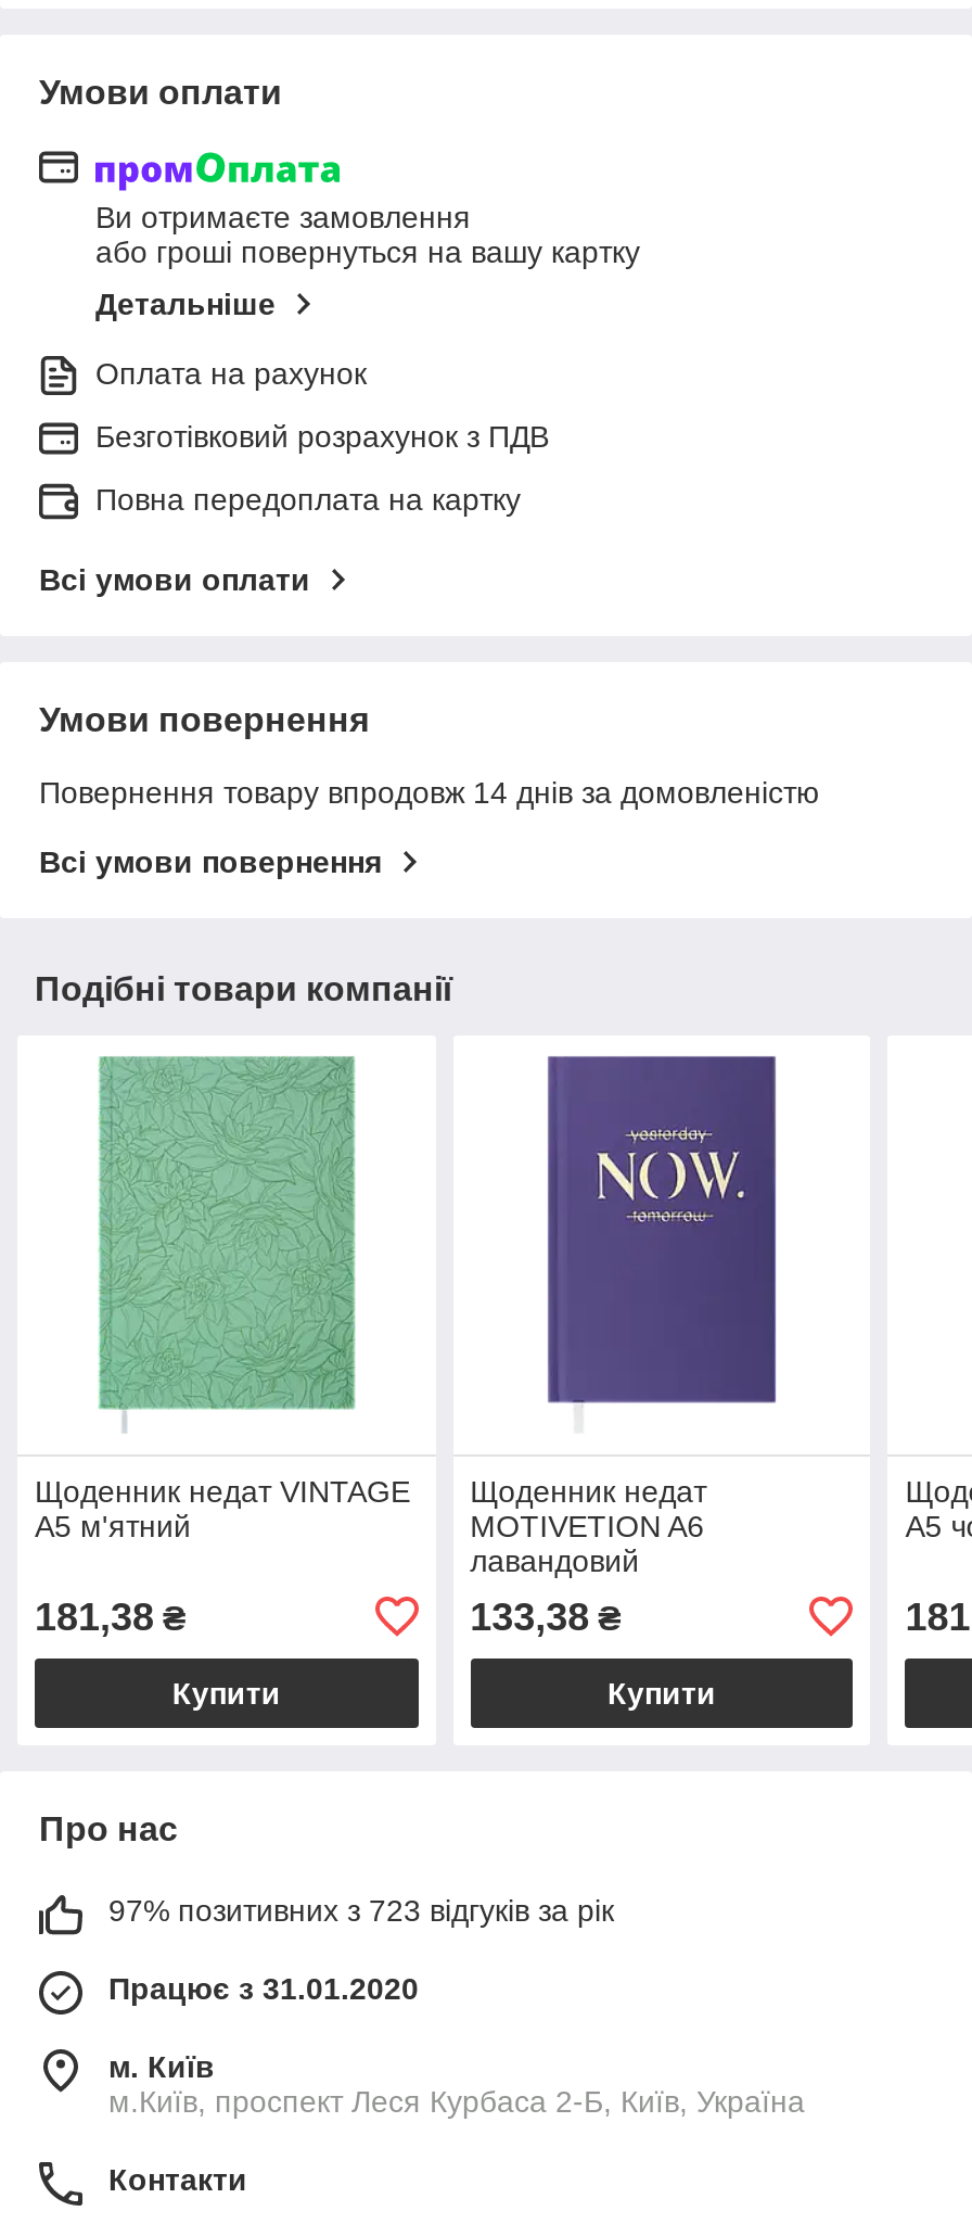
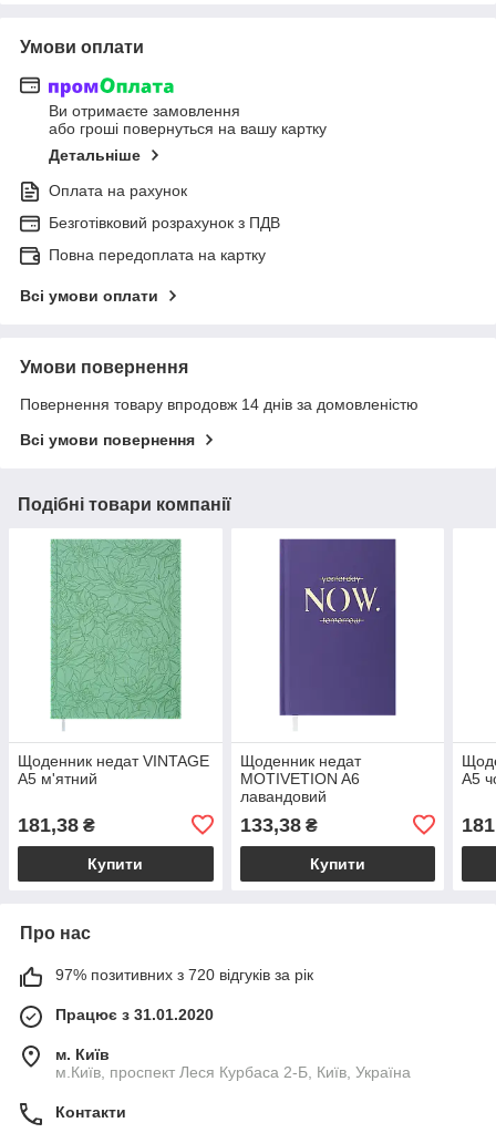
[108,1893,614,1927] 97% позитивних з 723 відгуків за рік -> [55,966,313,983] 97% позитивних з 720 відгуків за рік

